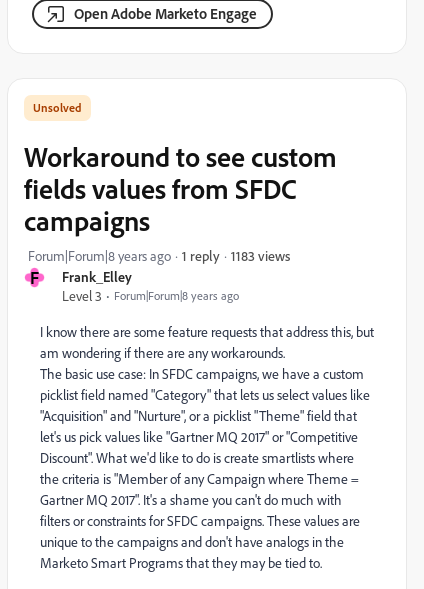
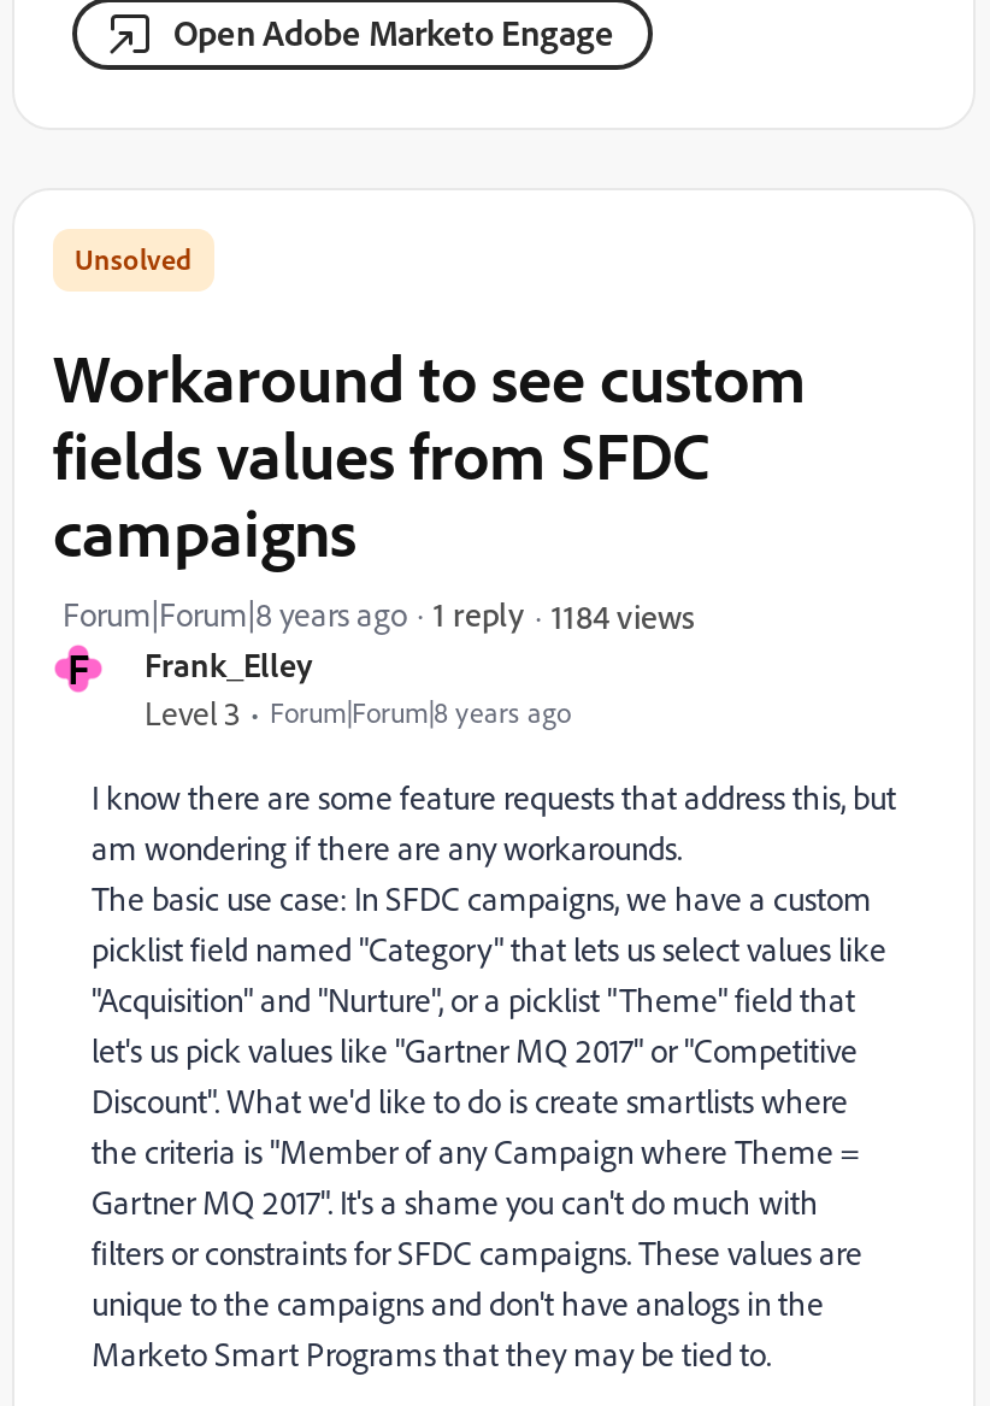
[231,246,290,263] 1183 views -> [552,594,694,635] 1184 views

